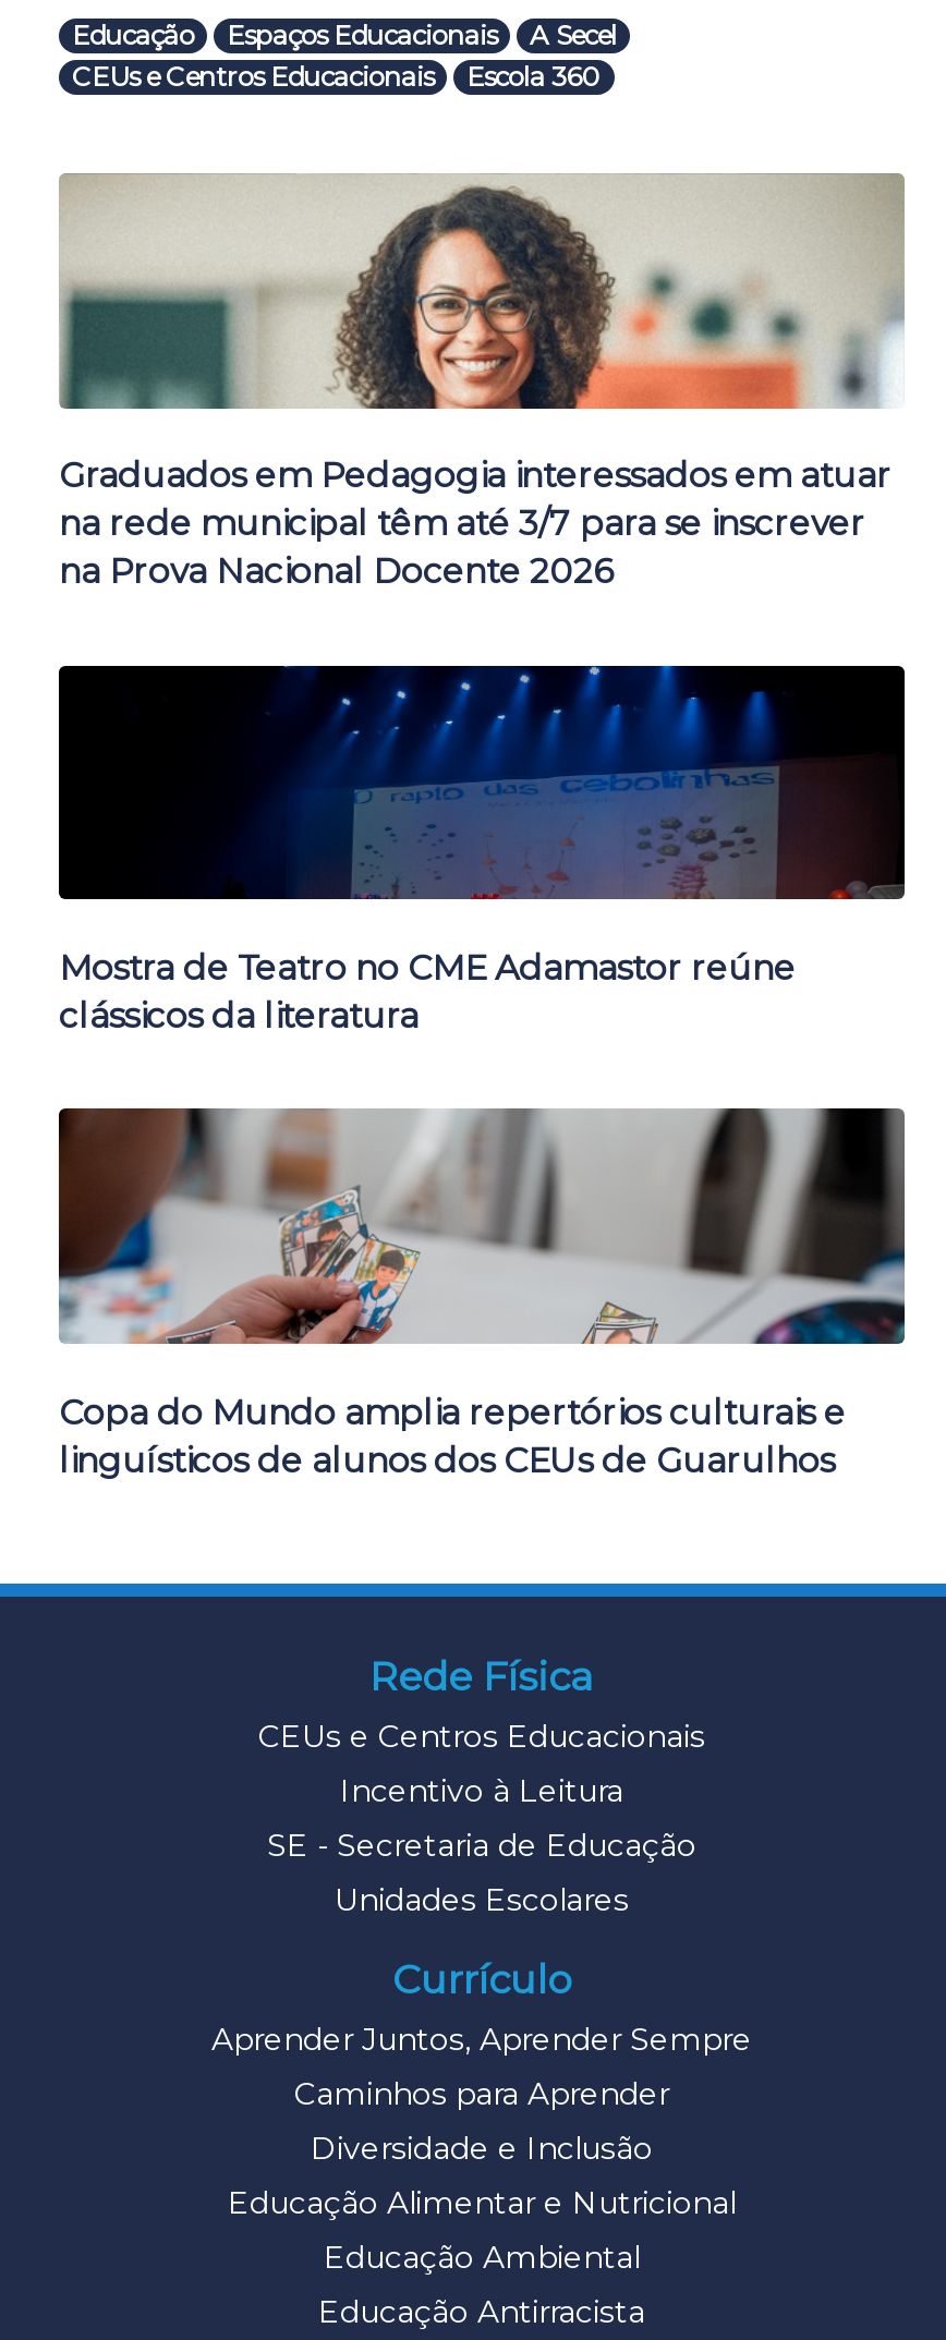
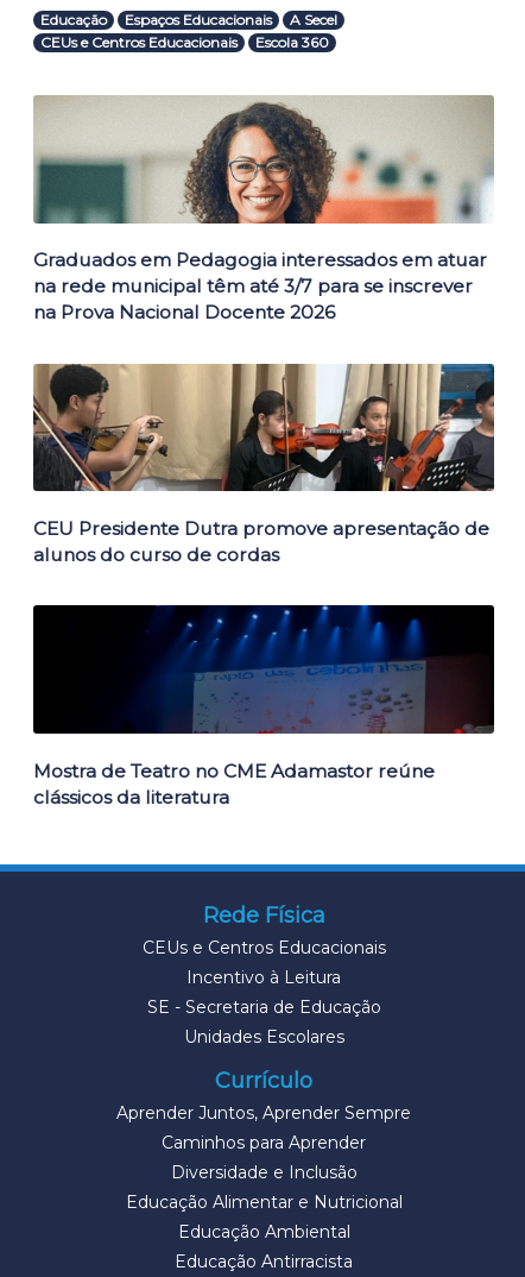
none -> [33,363,495,566] [image] | CEU Presidente Dutra promove apresentação de | alunos do curso de cordas
moved [59,664,892,1037] -> [33,605,487,809]: [image] | Mostra de Teatro no CME Adamastor reúne | clássicos da literatura
[57,1106,907,1481] [image] | Copa do Mundo amplia repertórios culturais e | linguísticos de alunos dos CEUs de Guarulhos -> none

